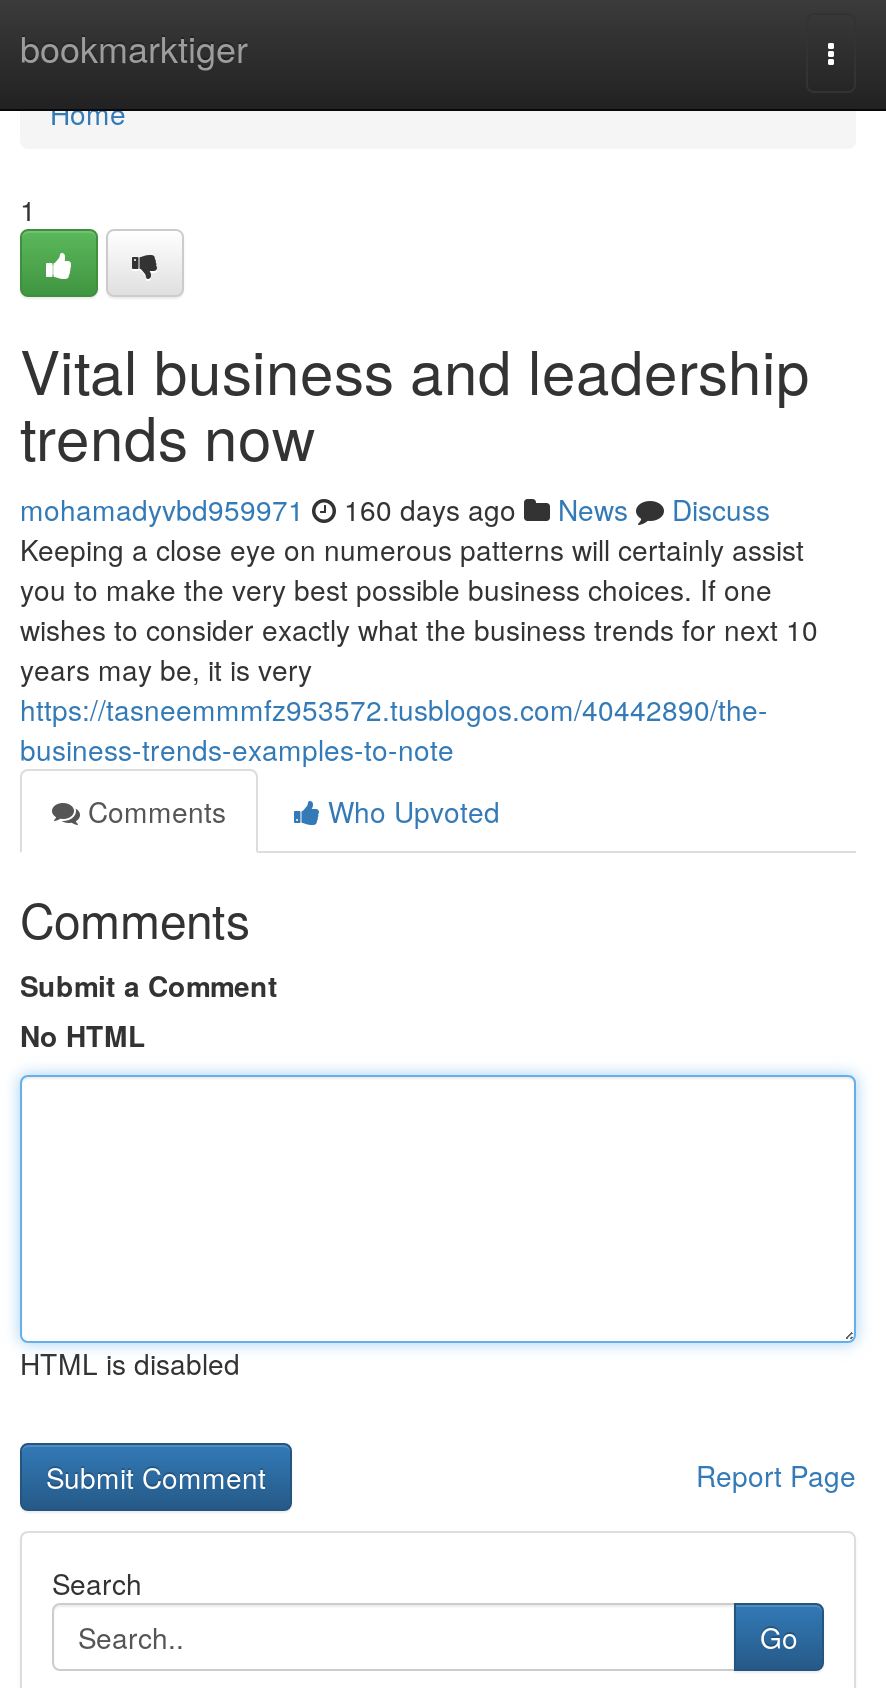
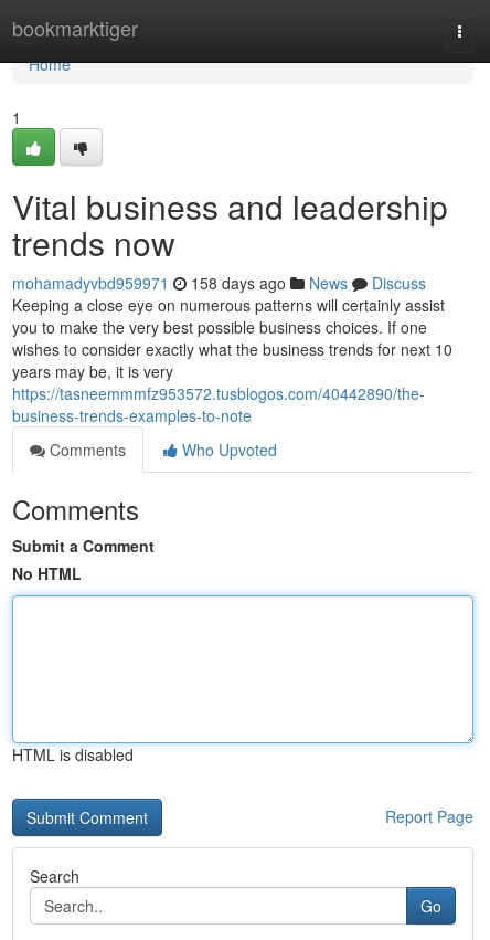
[20,489,770,529] mohamadyvbd959971 160 days ago News Discuss -> [12,272,426,294] mohamadyvbd959971 158 days ago News Discuss

